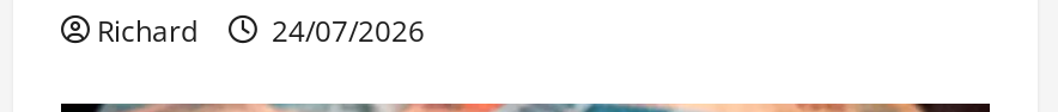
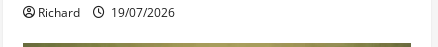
[97,10,425,51] Richard 24/07/2026 -> [38,4,175,21] Richard 19/07/2026

